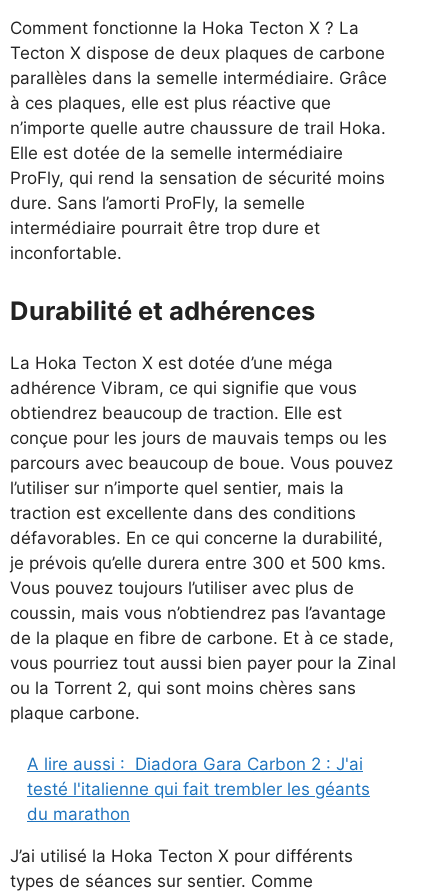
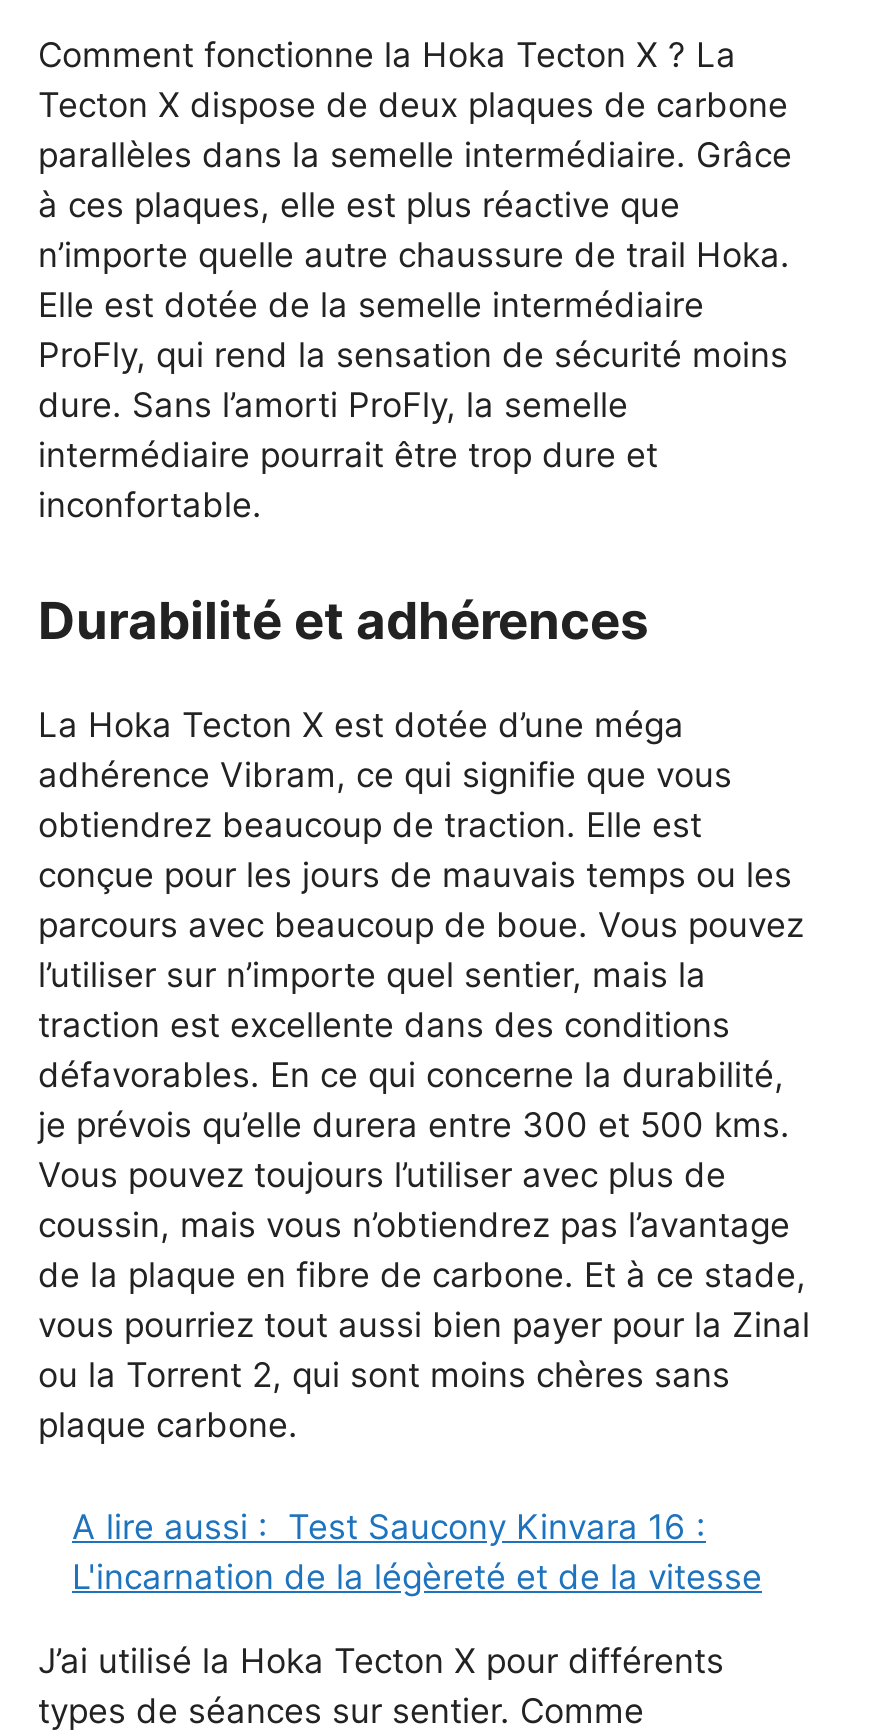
[27,754,370,824] A lire aussi : Diadora Gara Carbon 2 : J'ai | testé l'italienne qui fait trembler les géants | du marathon -> [72,1506,762,1596] A lire aussi : Test Saucony Kinvara 16 : | L'incarnation de la légèreté et de la vitesse

